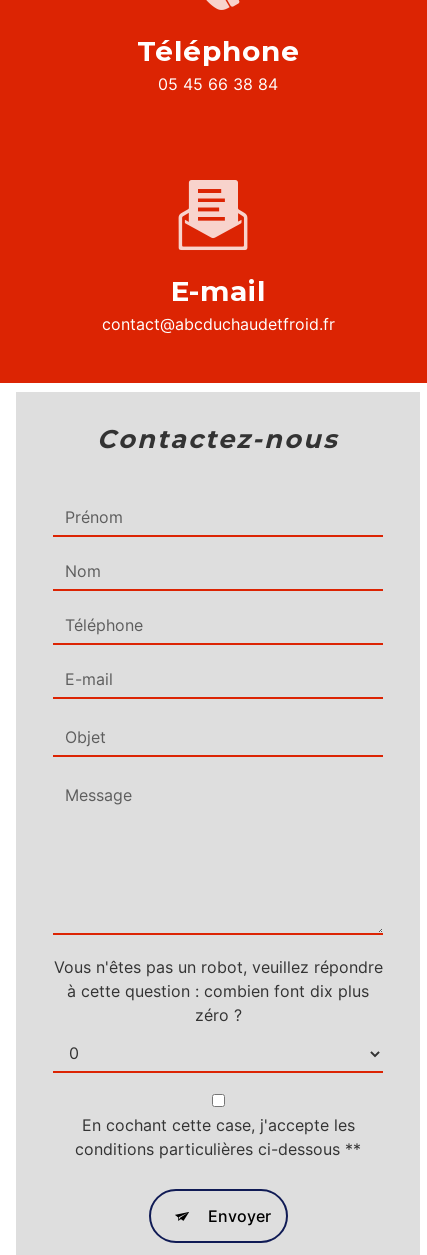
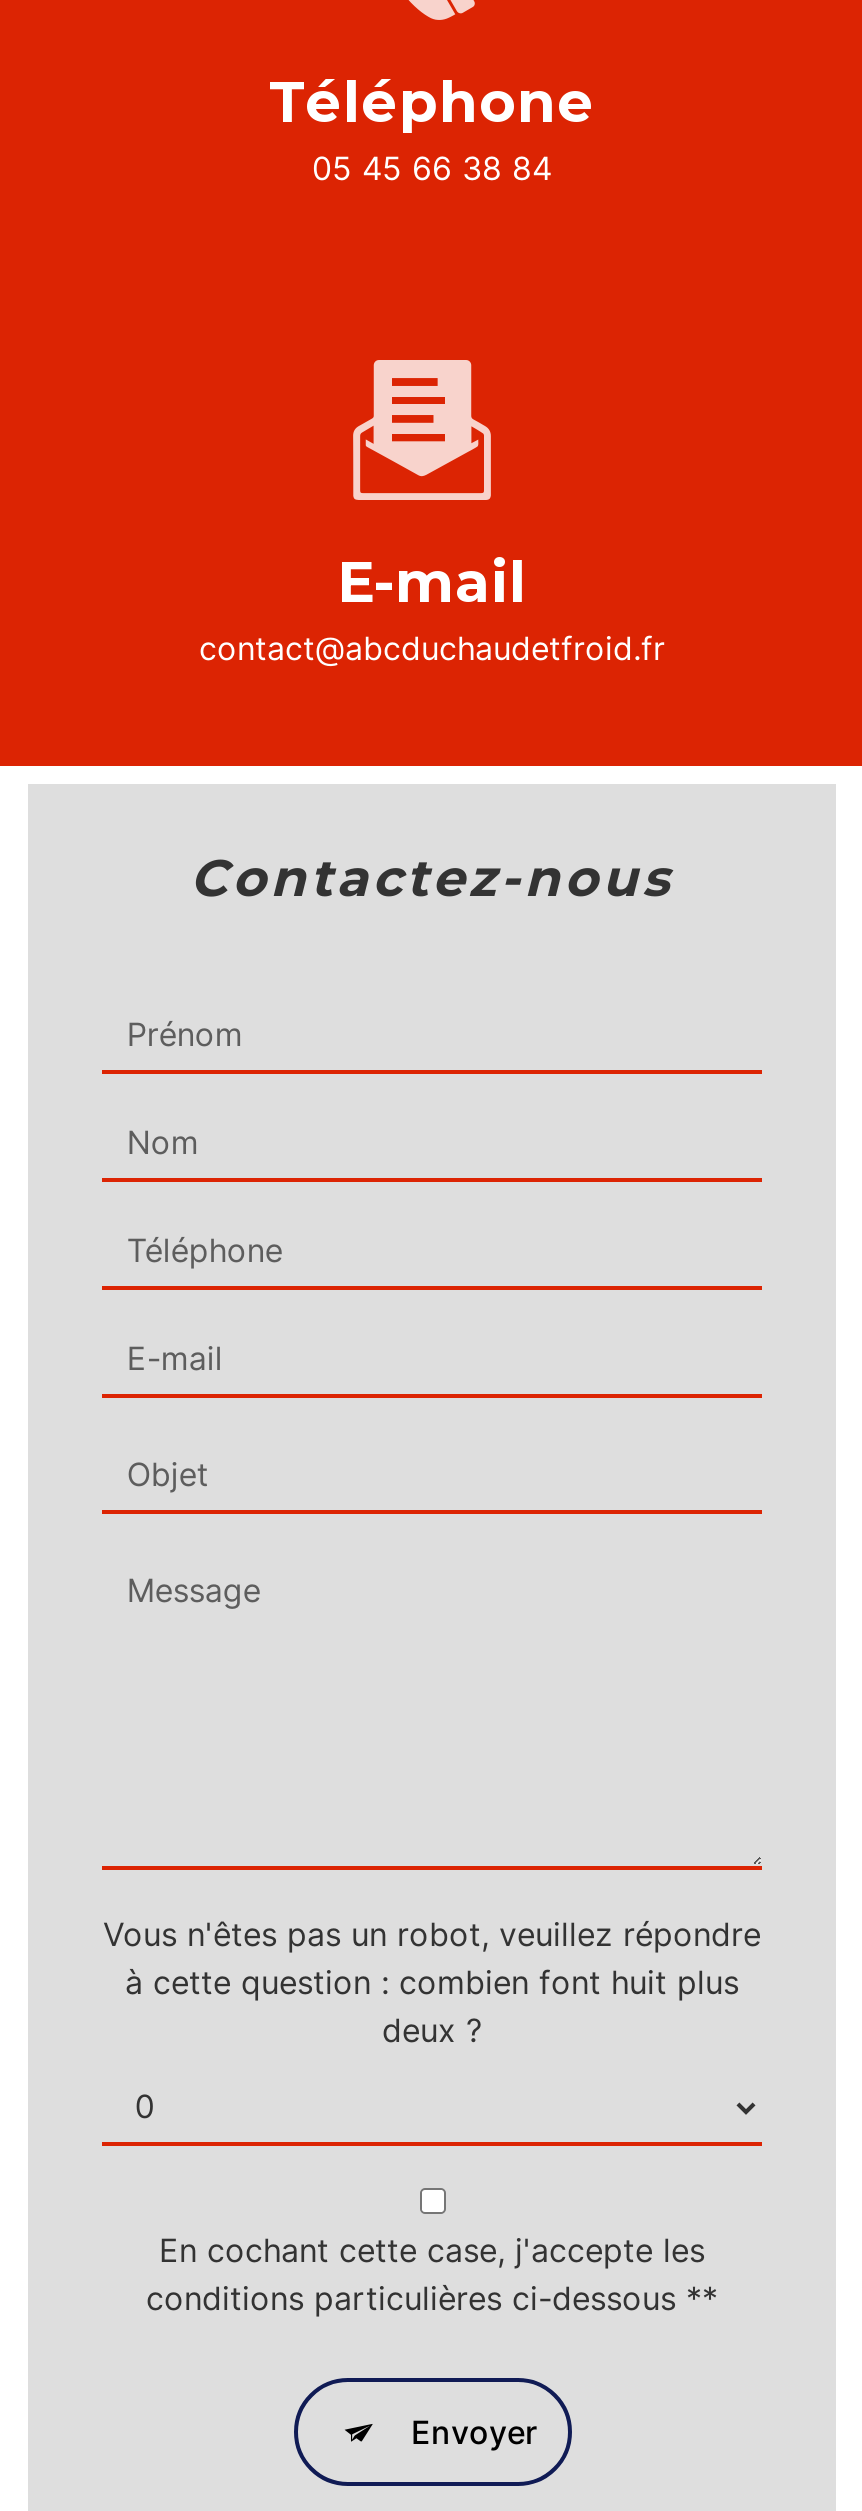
[67,981,369,1025] à cette question : combien font dix plus | zéro ? -> [125,1962,739,2050] à cette question : combien font huit plus | deux ?

